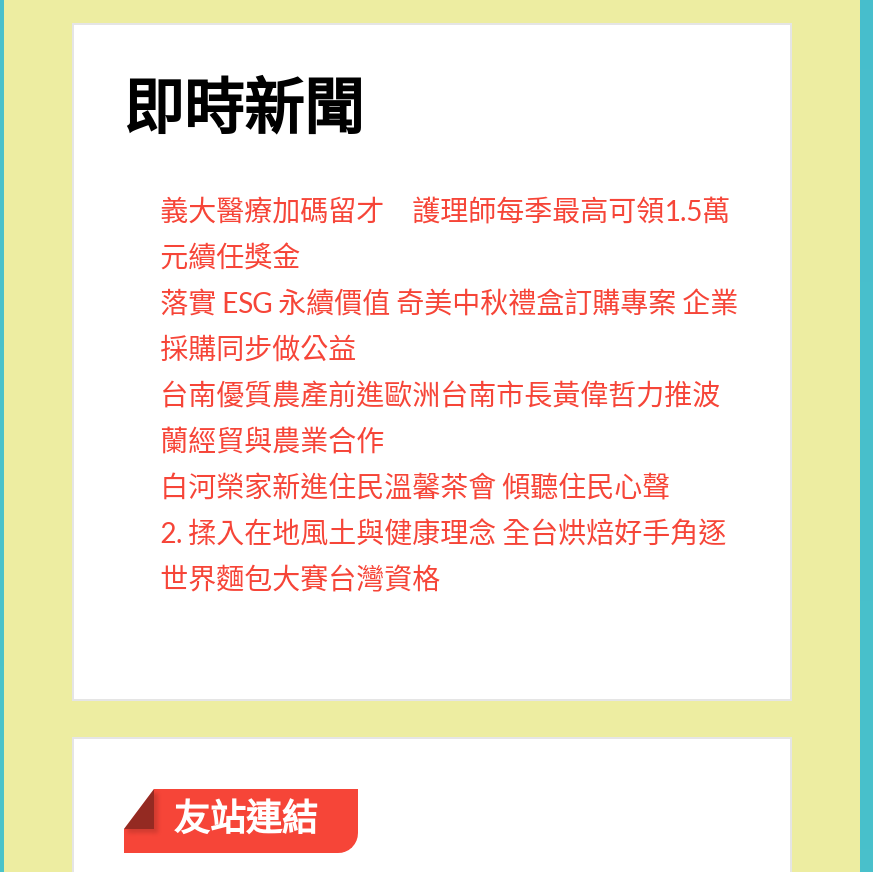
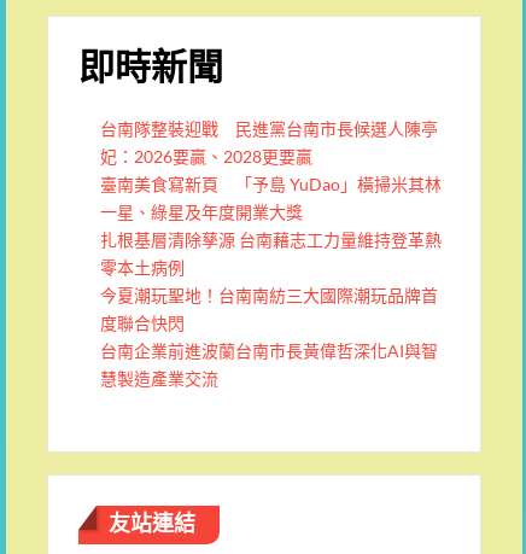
[160,193,738,595] 義大醫療加碼留才 護理師每季最高可領1.5萬 | 元續任獎金 | 落實 ESG 永續價值 奇美中秋禮盒訂購專案 企業 | 採購同步做公益 | 台南優質農產前進歐洲台南市長黃偉哲力推波 | 蘭經貿與農業合作 | 白河榮家新進住民溫馨茶會 傾聽住民心聲 | 2. 揉入在地風土與健康理念 全台烘焙好手角逐 | 世界麵包大賽台灣資格 -> [100,118,442,389] 台南隊整裝迎戰 民進黨台南市長候選人陳亭 | 妃：2026要贏、2028更要贏 | 臺南美食寫新頁 「予島 YuDao」橫掃米其林 | 一星、綠星及年度開業大獎 | 扎根基層清除孳源 台南藉志工力量維持登革熱 | 零本土病例 | 今夏潮玩聖地！台南南紡三大國際潮玩品牌首 | 度聯合快閃 | 台南企業前進波蘭台南市長黃偉哲深化AI與智 | 慧製造產業交流

